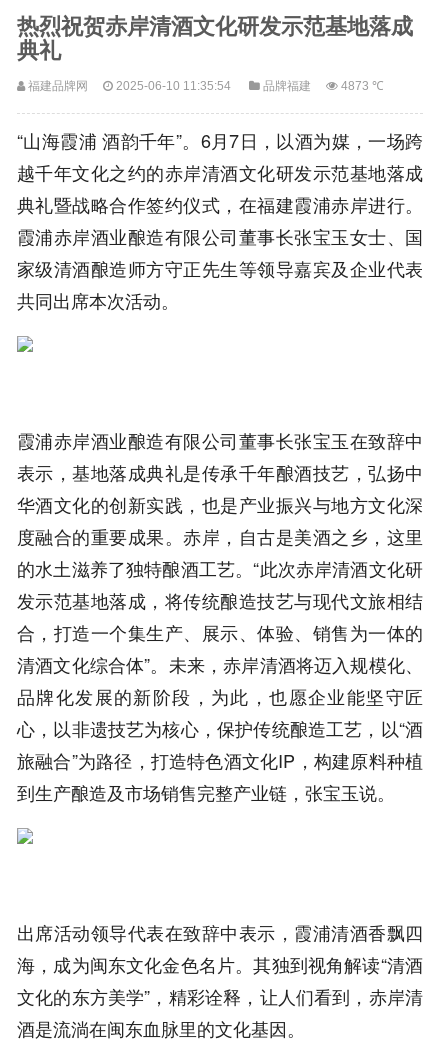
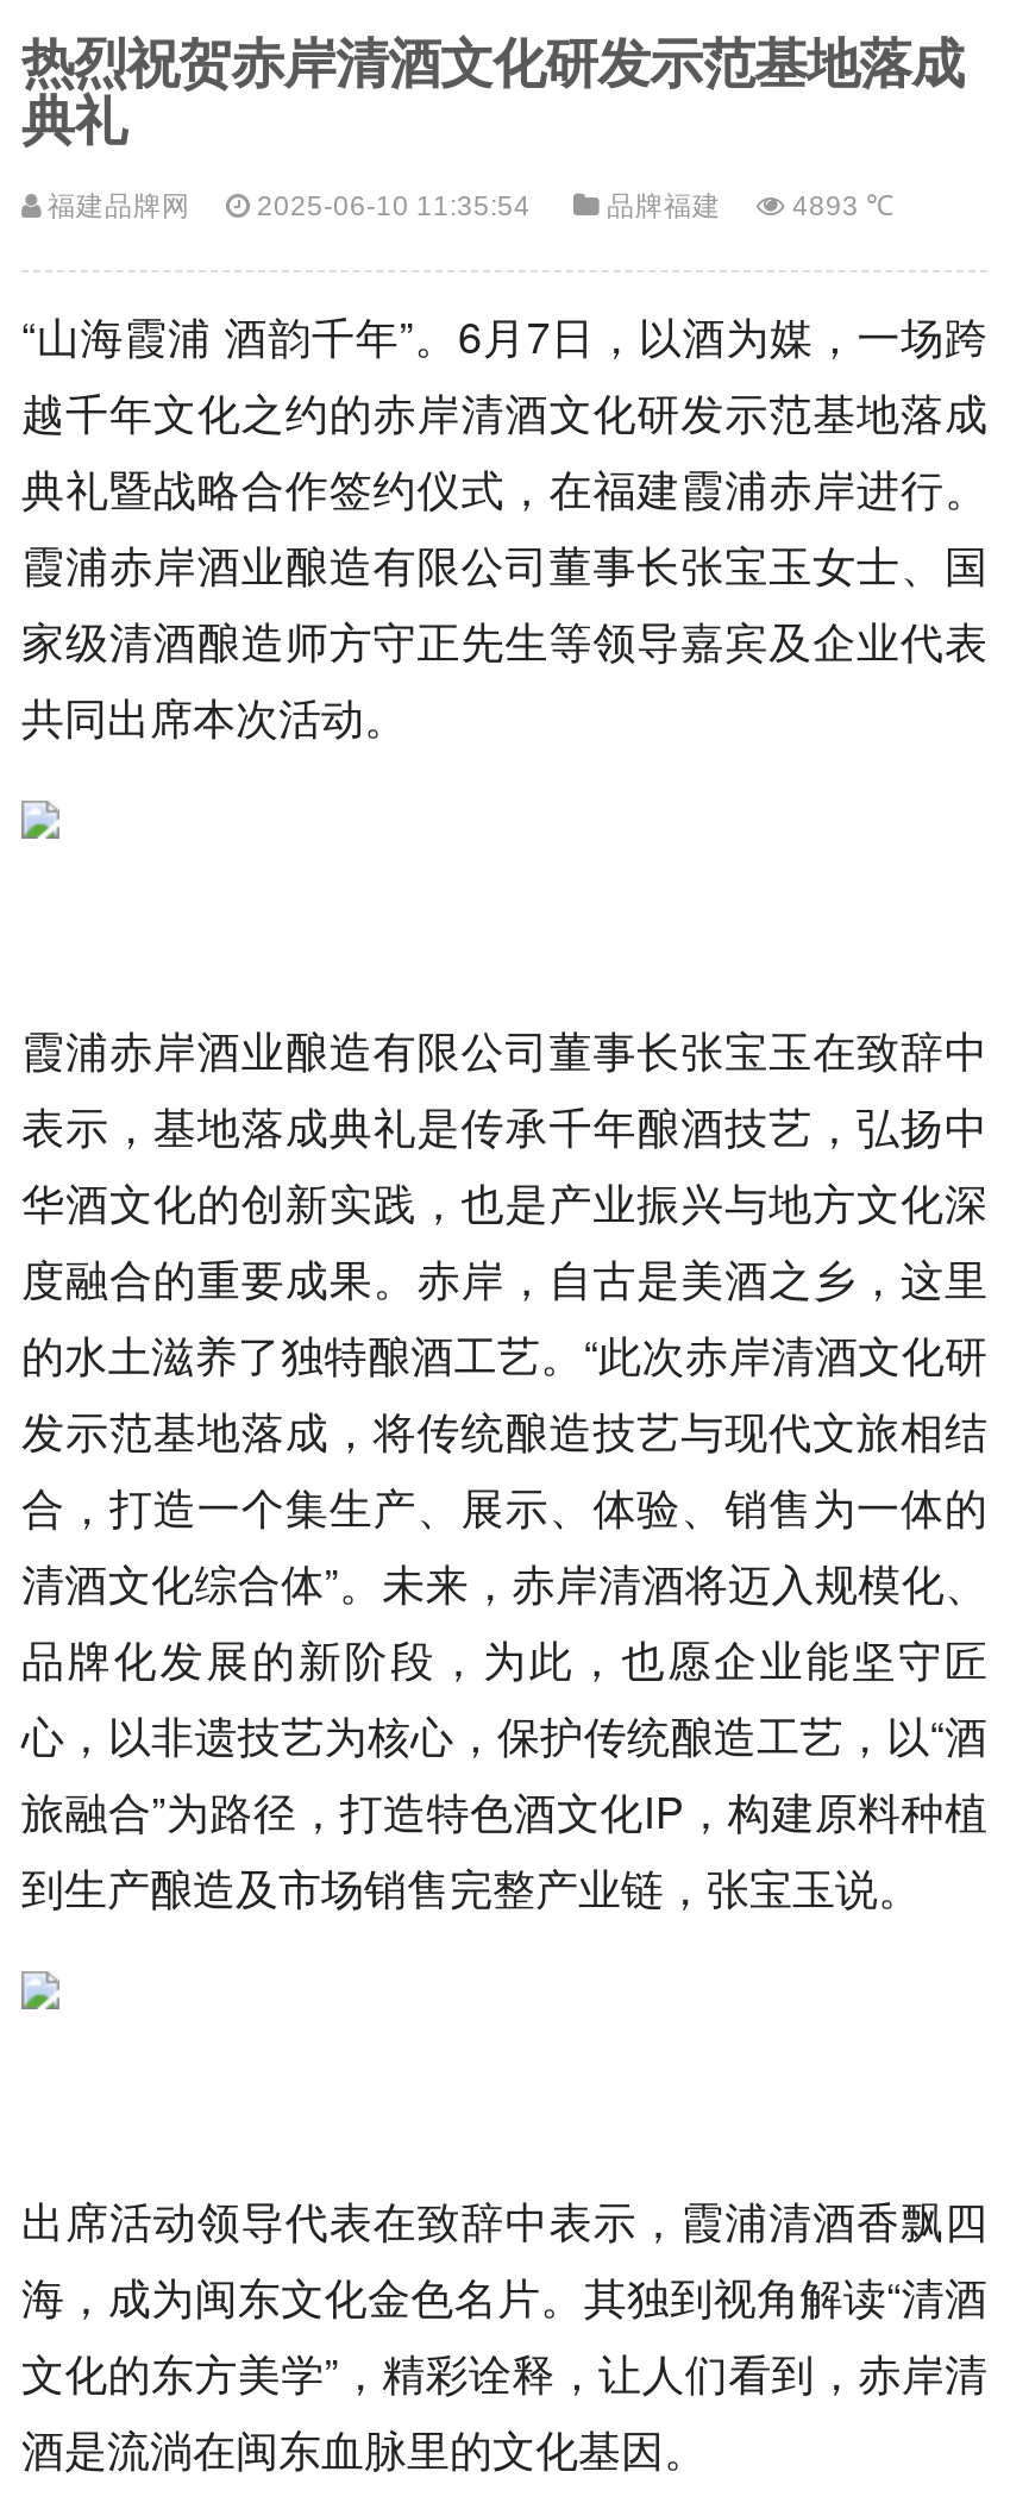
[338,79,384,92] 4873 ℃ -> [785,189,895,220] 4893 ℃

